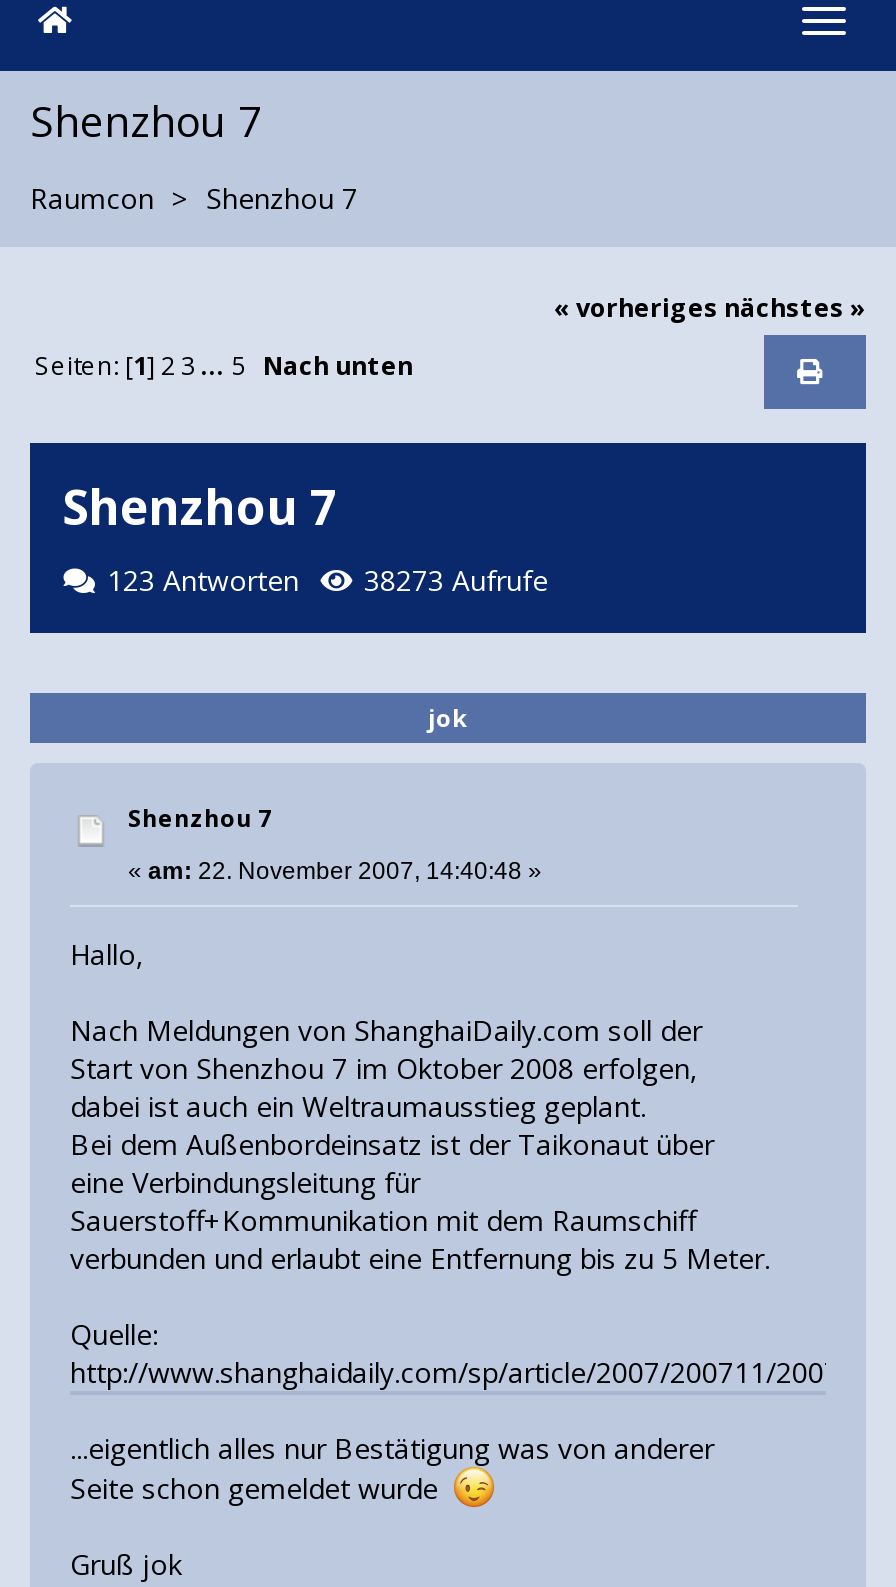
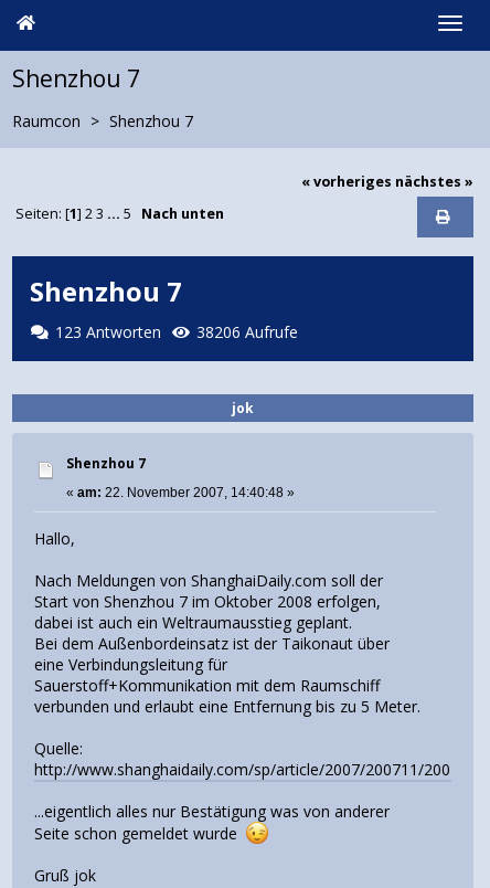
[107,560,548,598] 123 Antworten 38273 Aufrufe -> [55,321,298,342] 123 Antworten 38206 Aufrufe

